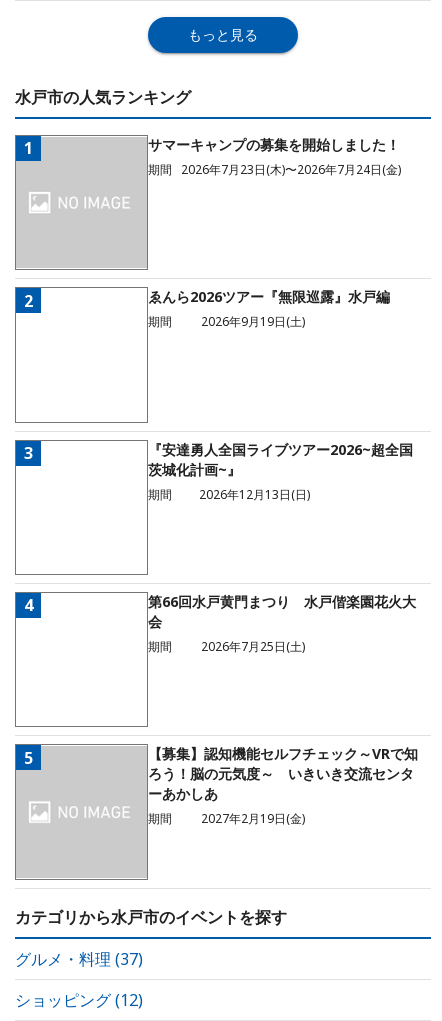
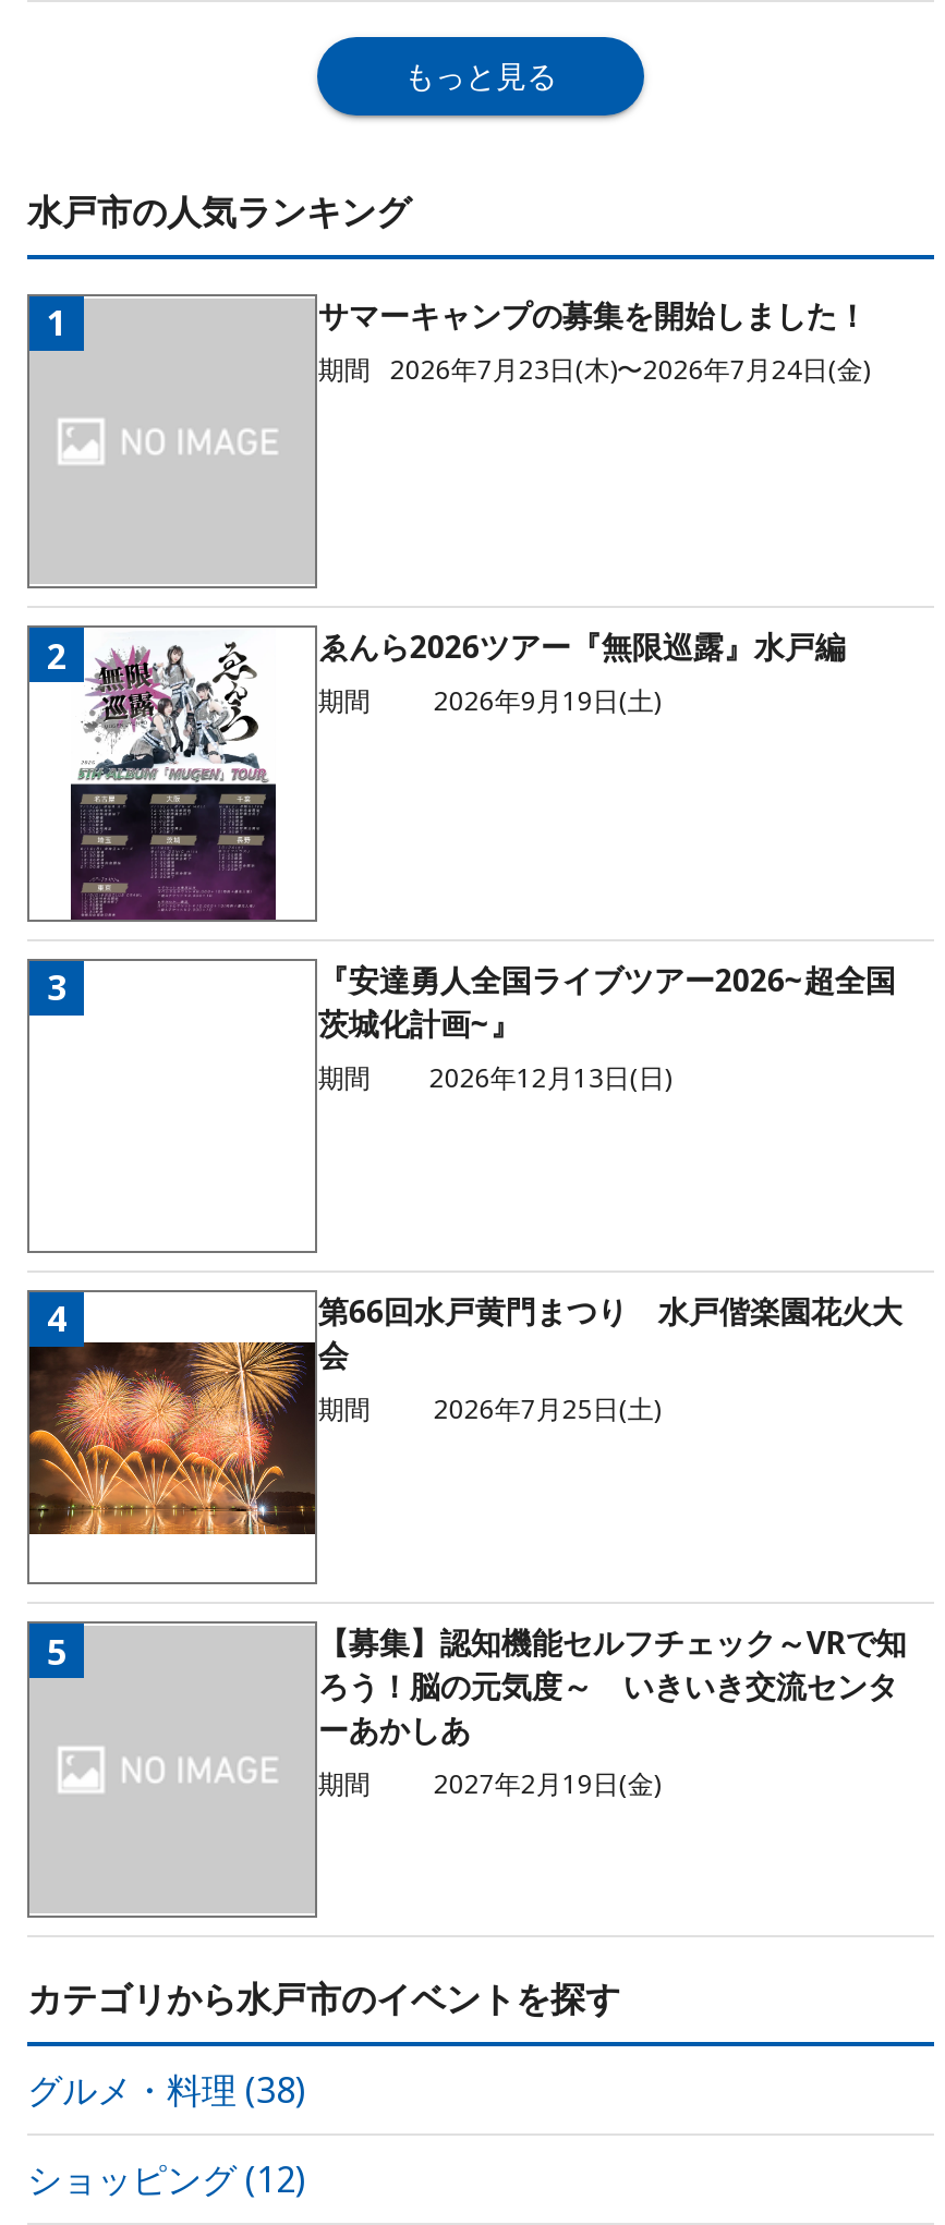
none -> [69,641,278,922] [image]
none -> [27,1340,317,1536] [image]
[15,948,143,970] グルメ・料理(37) -> [27,2065,306,2113] グルメ・料理(38)

